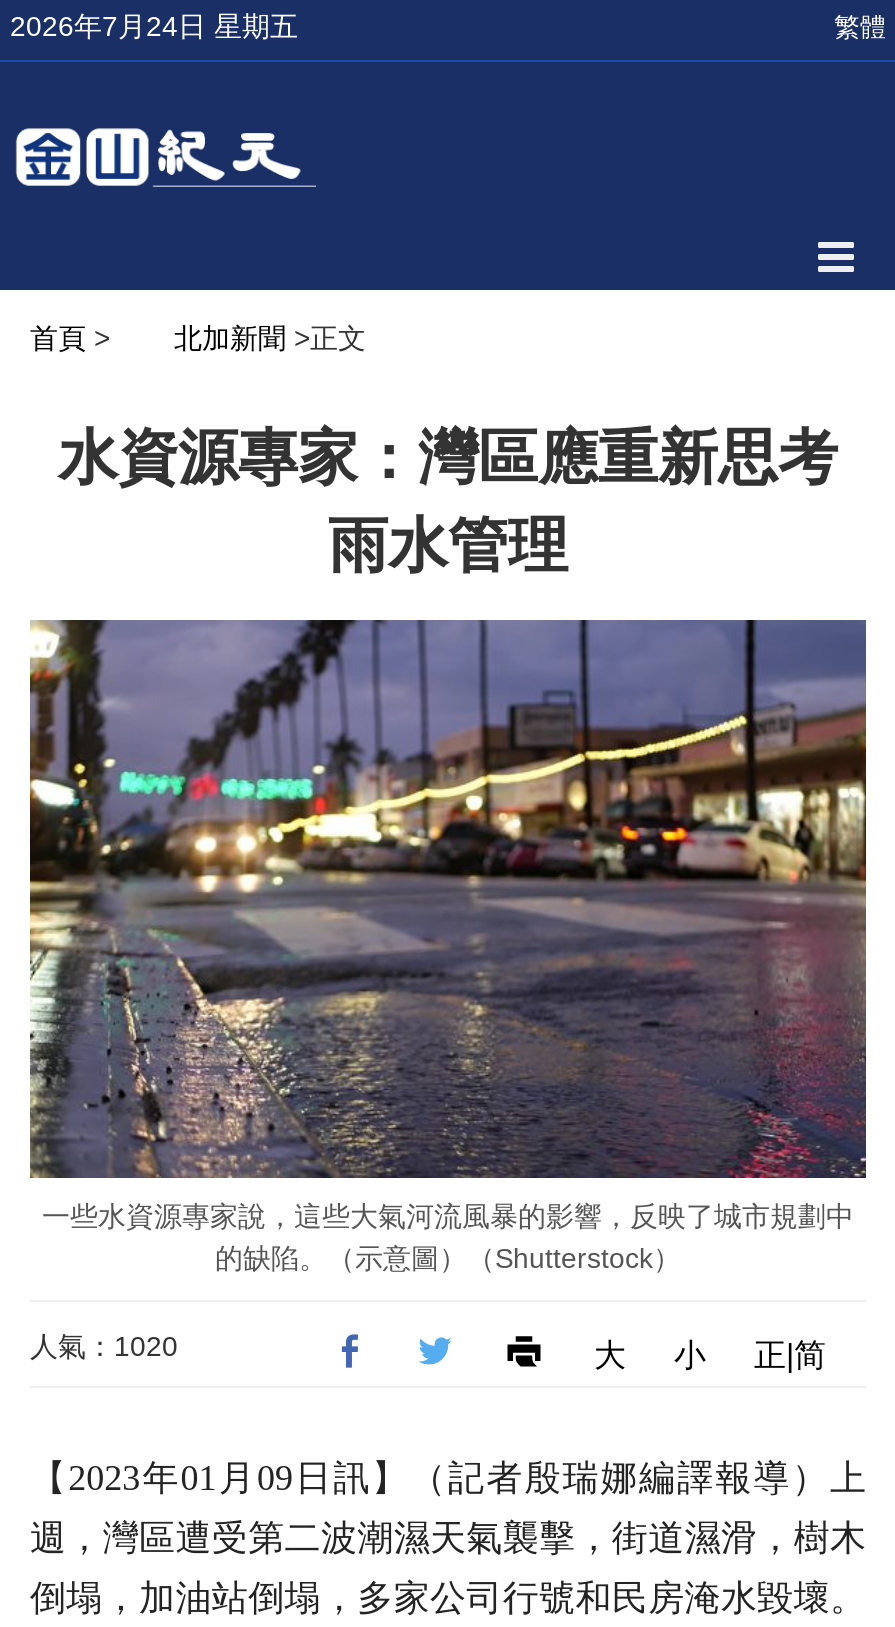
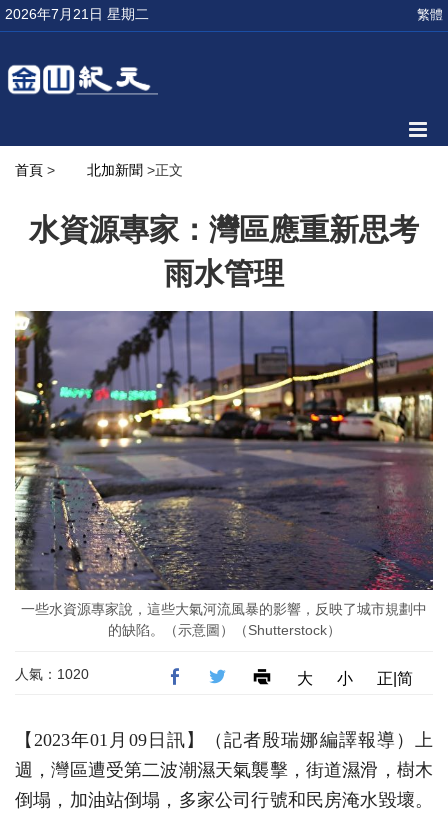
[10,10,298,42] 2026年7月24日 星期五 -> [5,6,149,22] 2026年7月21日 星期二

